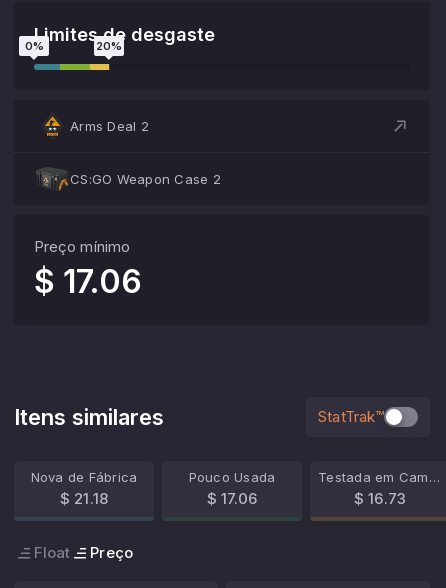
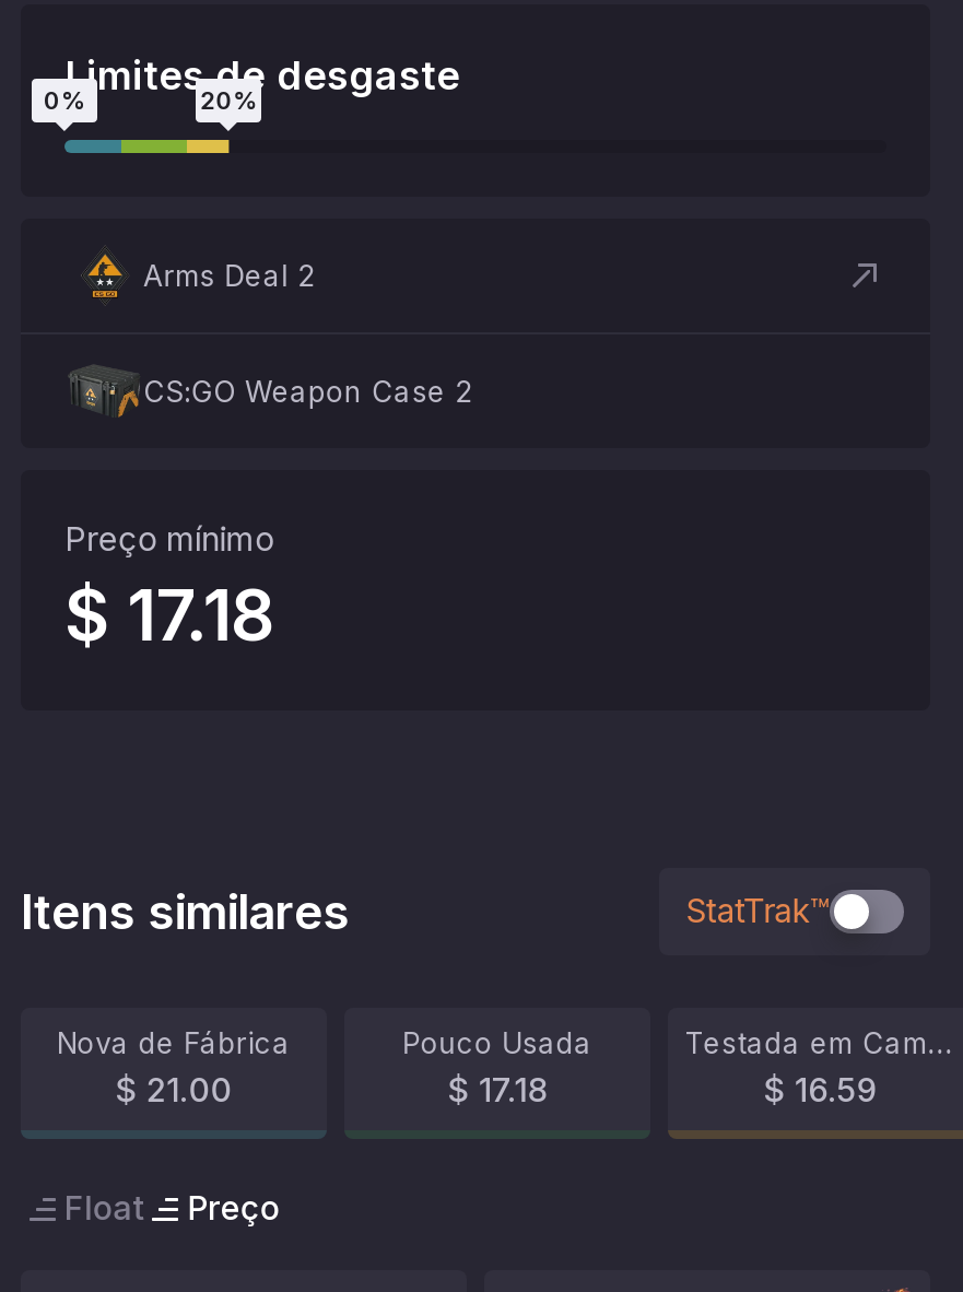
[34,262,142,301] $ 17.06 -> [64,573,276,658] $ 17.18
[60,489,108,508] $ 21.18 -> [115,1069,232,1111] $ 21.00
[207,489,257,508] $ 17.06 -> [448,1069,547,1111] $ 17.18
[354,489,406,508] $ 16.73 -> [763,1069,878,1111] $ 16.59

